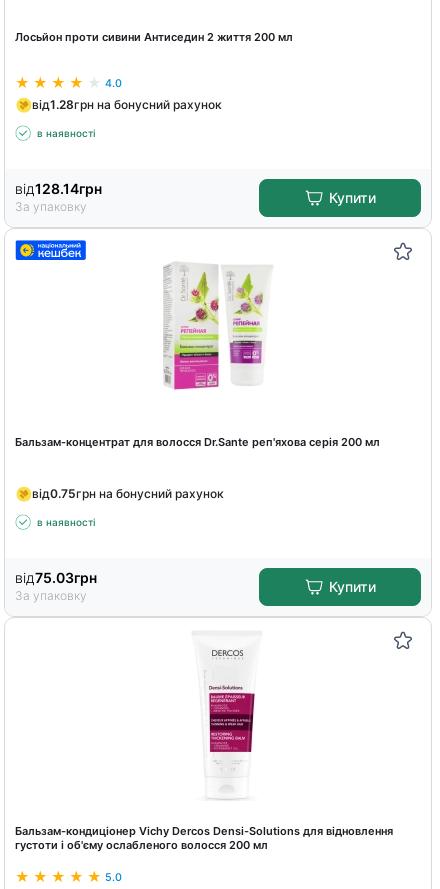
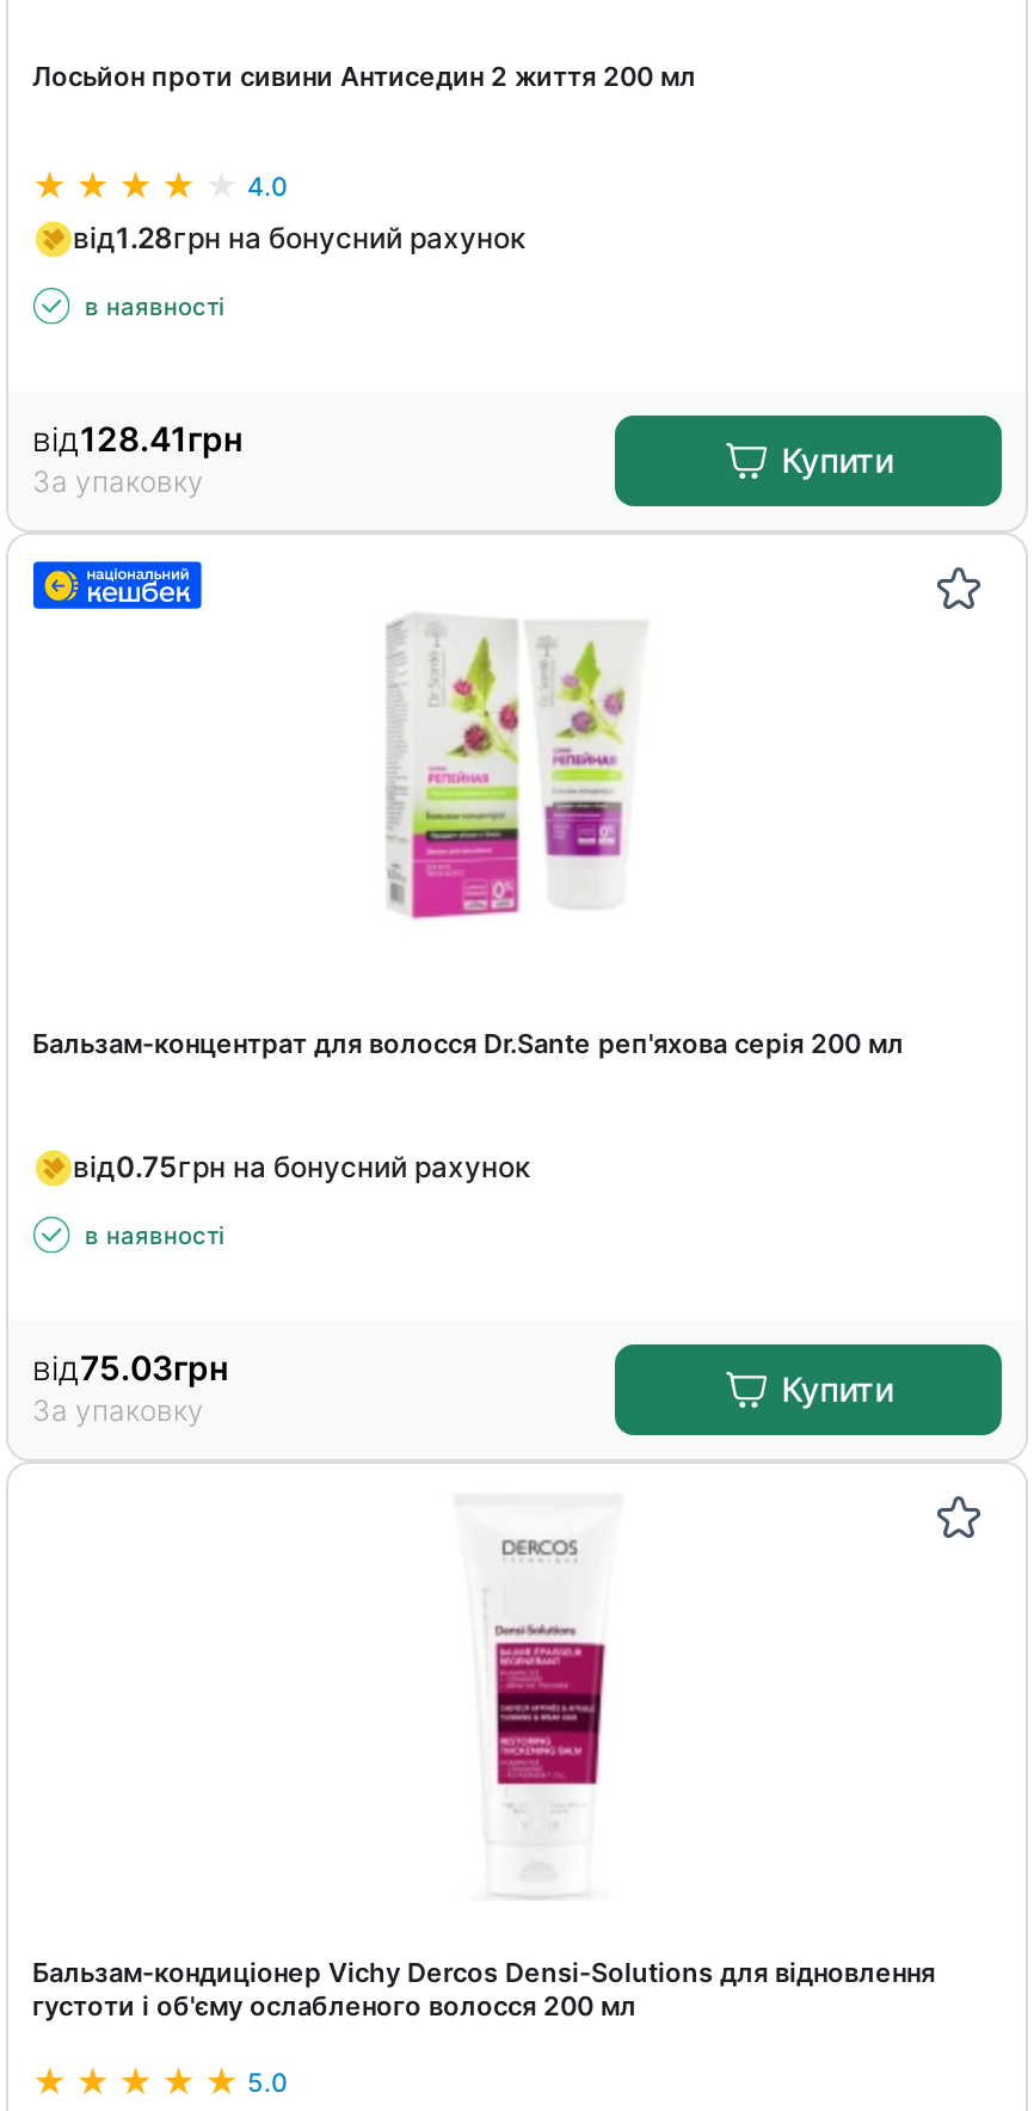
[15,180,102,197] від128.14 грн -> [32,418,242,458] від128.41 грн

